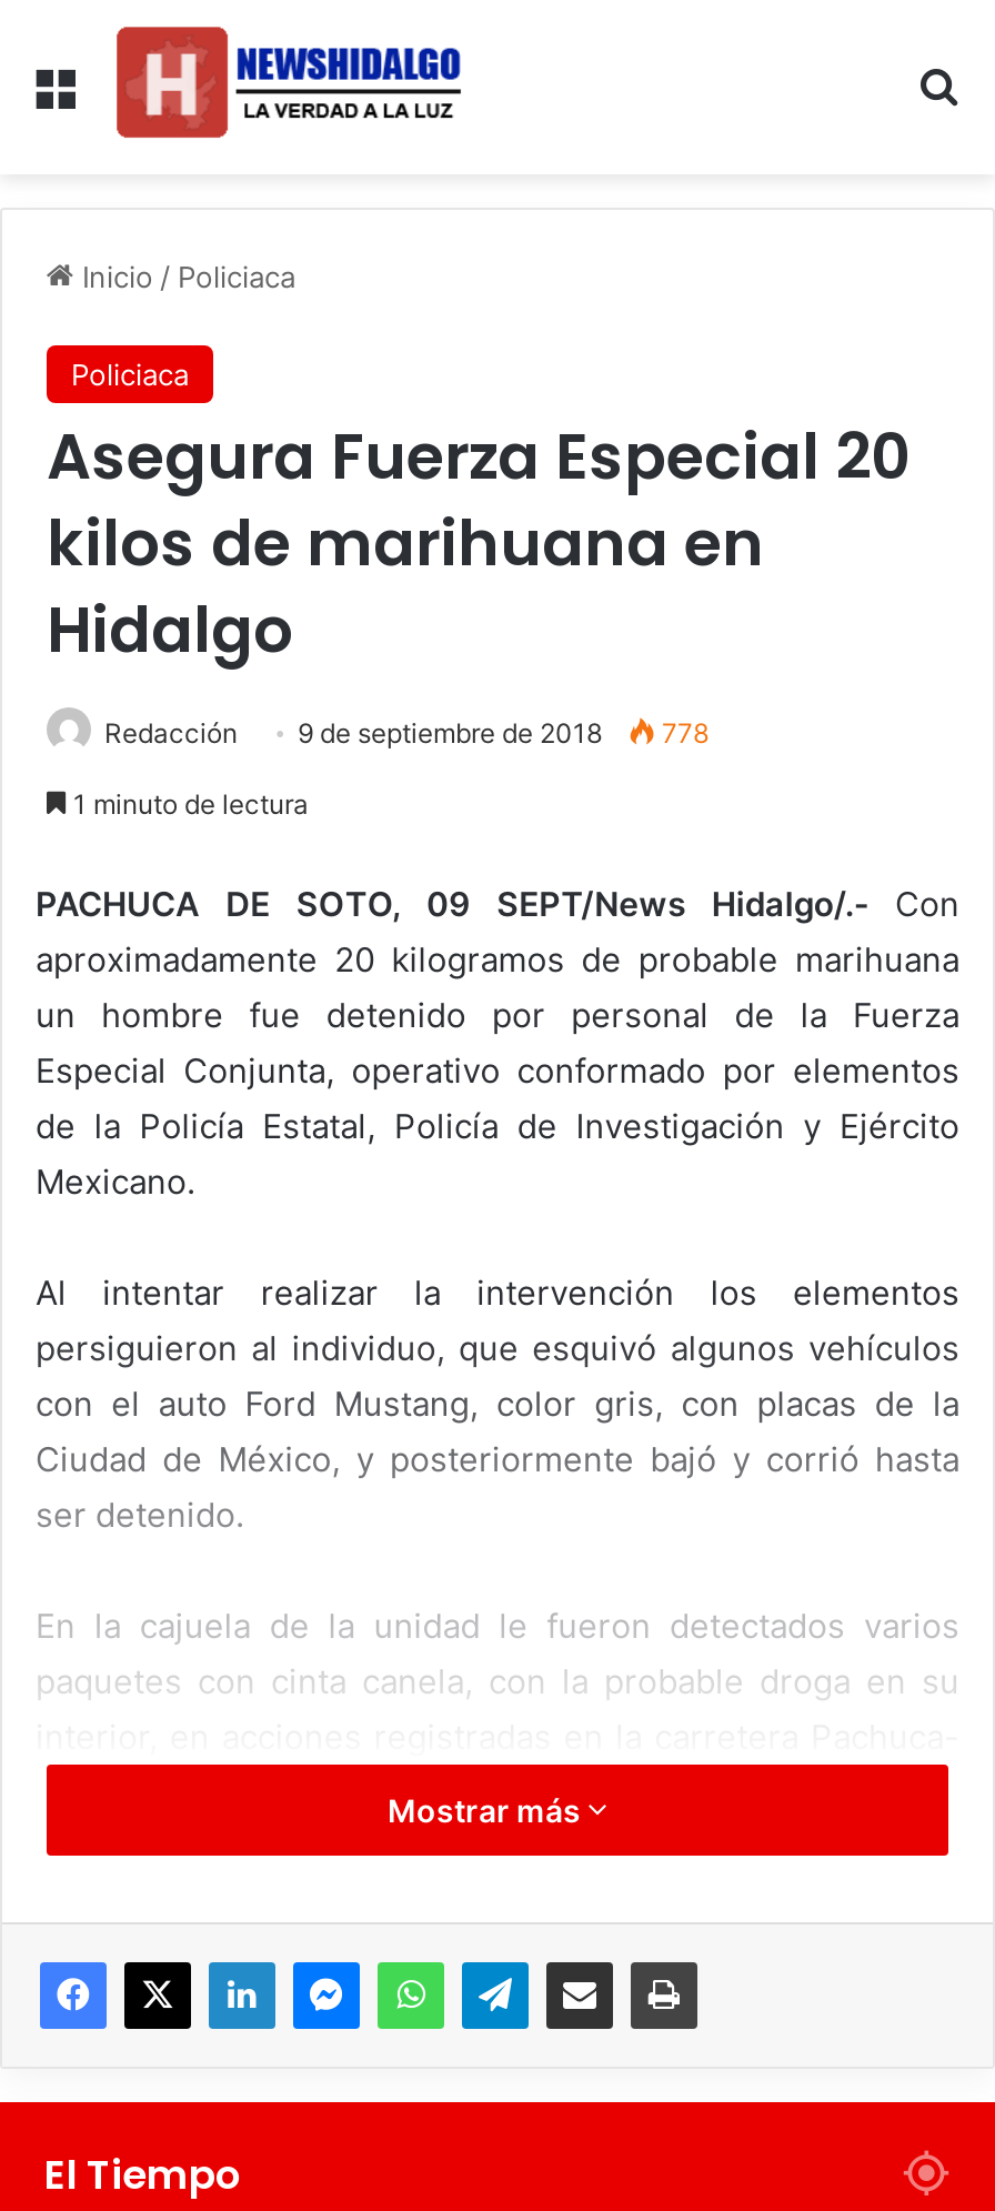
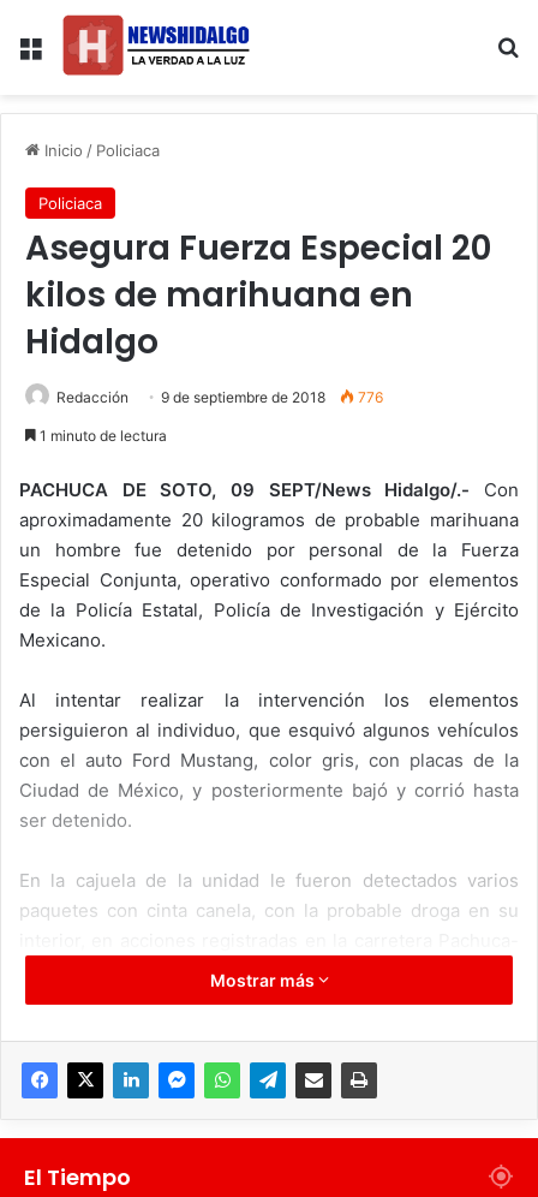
[104,716,708,750] Redacción 9 de septiembre de 2018 778 -> [56,388,383,406] Redacción 9 de septiembre de 2018 776

